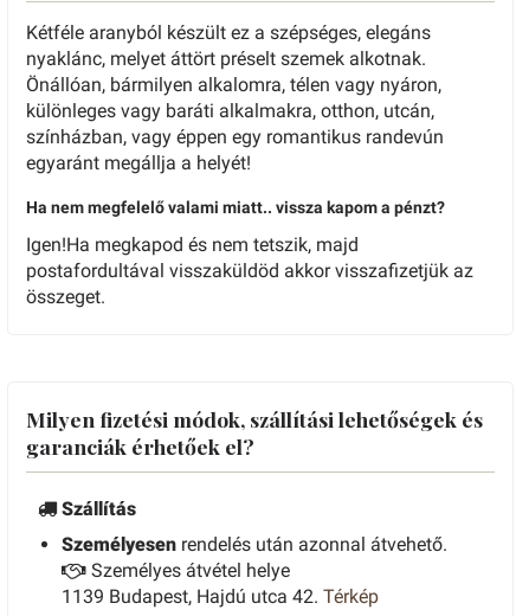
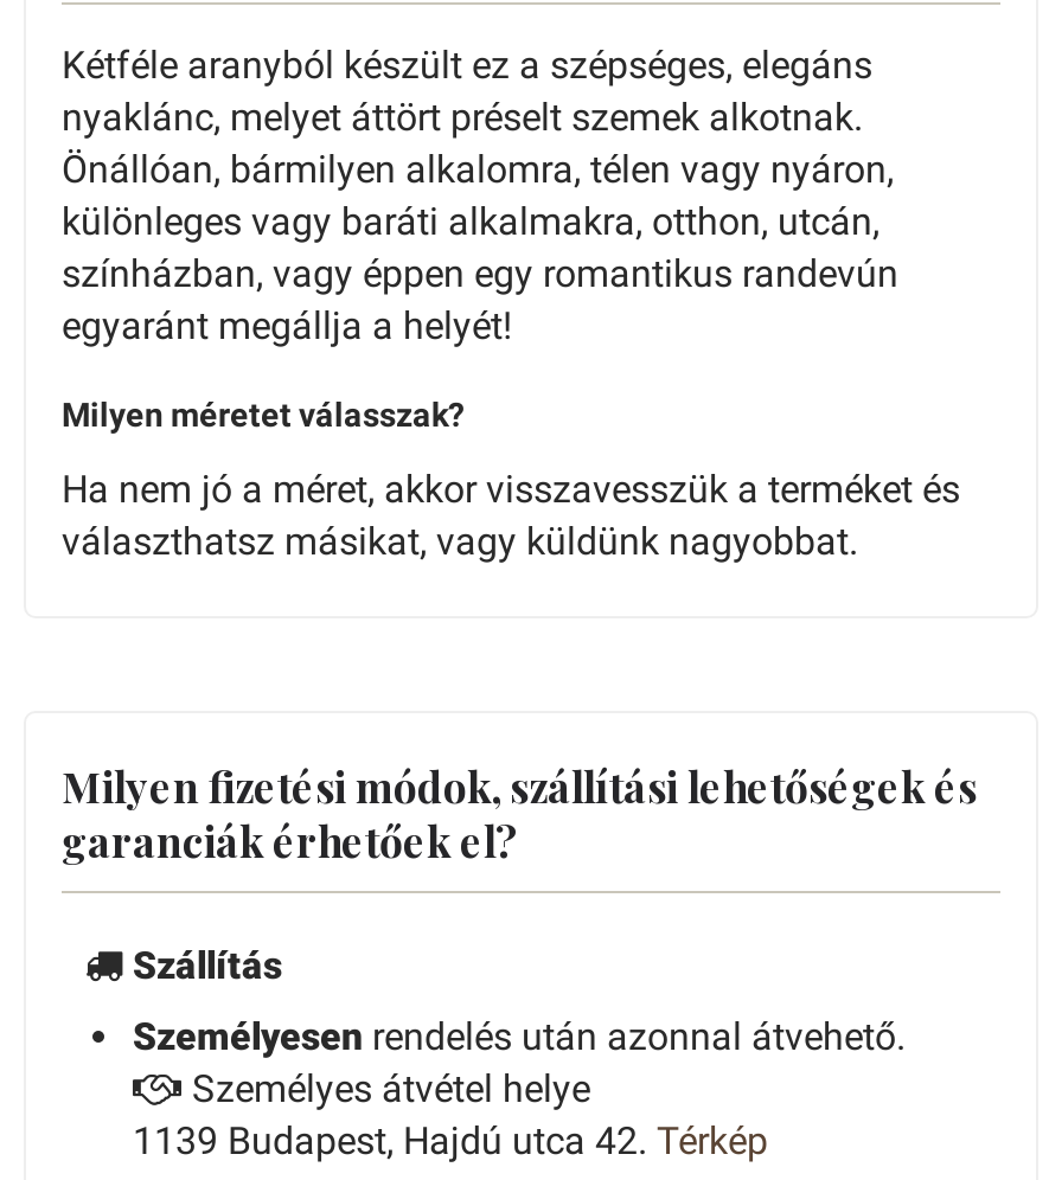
[26,198,445,217] Ha nem megfelelő valami miatt.. vissza kapom a pénzt? -> [62,396,465,434] Milyen méretet válasszak?
[26,234,473,308] Igen!Ha megkapod és nem tetszik, majd | postafordultával visszaküldöd akkor visszafizetjük az | összeget. -> [62,467,960,565] Ha nem jó a méret, akkor visszavesszük a terméket és | választhatsz másikat, vagy küldünk nagyobbat.

